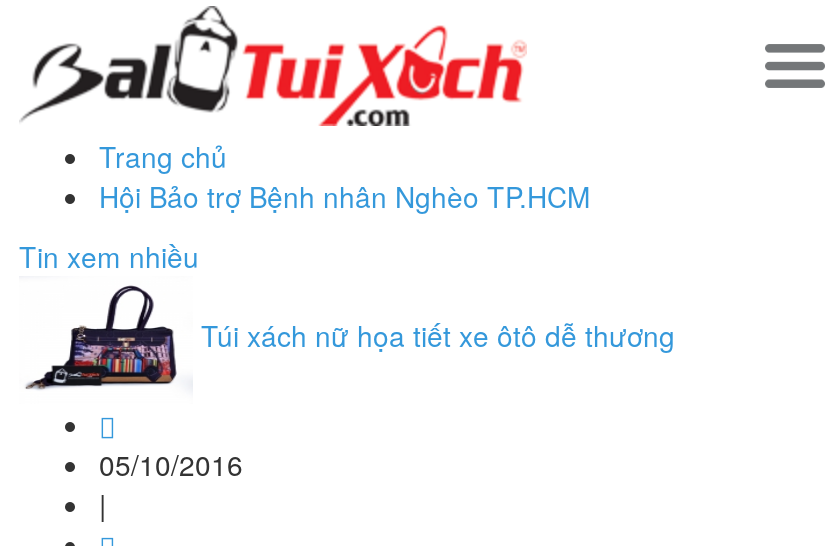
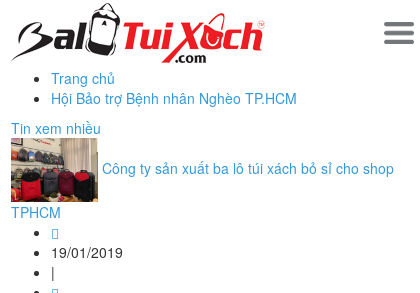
[19,282,675,484] [image] | Túi xách nữ họa tiết xe ôtô dễ thương | 05/10/2016 -> [10,141,394,262] [image] | Công ty sản xuất ba lô túi xách bỏ sỉ cho shop | TPHCM | 19/01/2019

